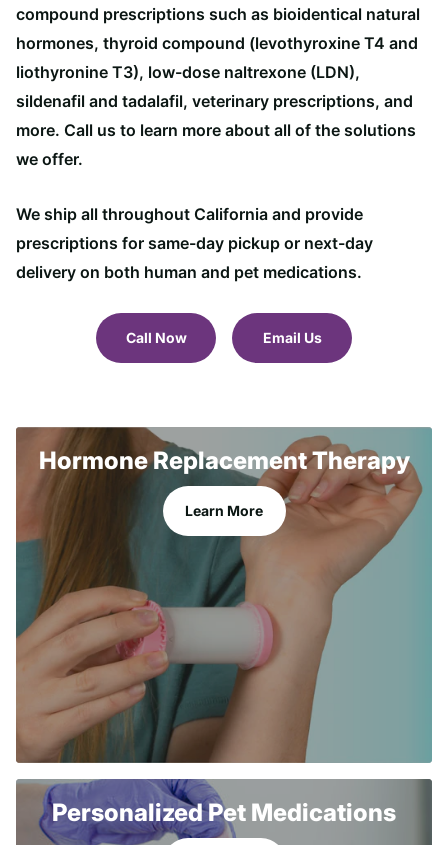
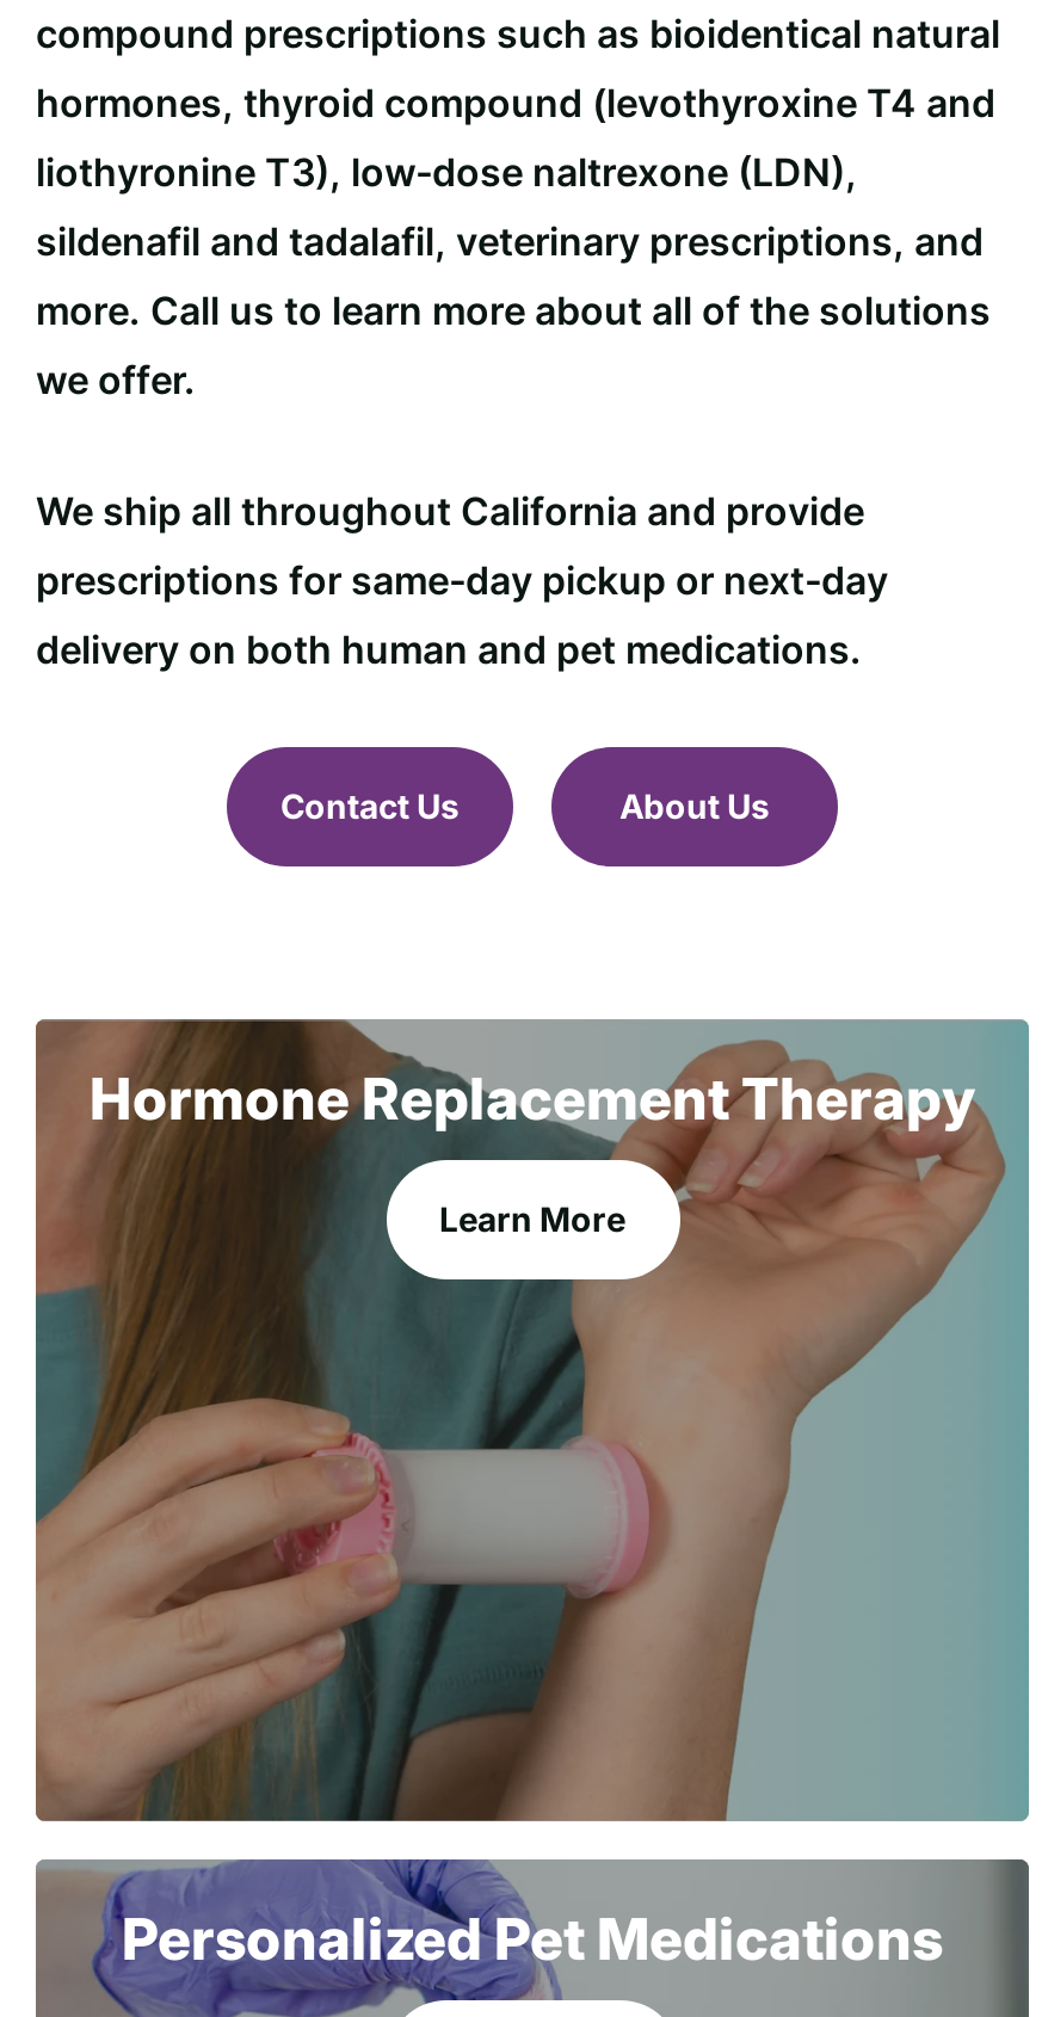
[125,329,321,346] Call Now | Email Us -> [280,785,770,825] Contact Us | About Us

